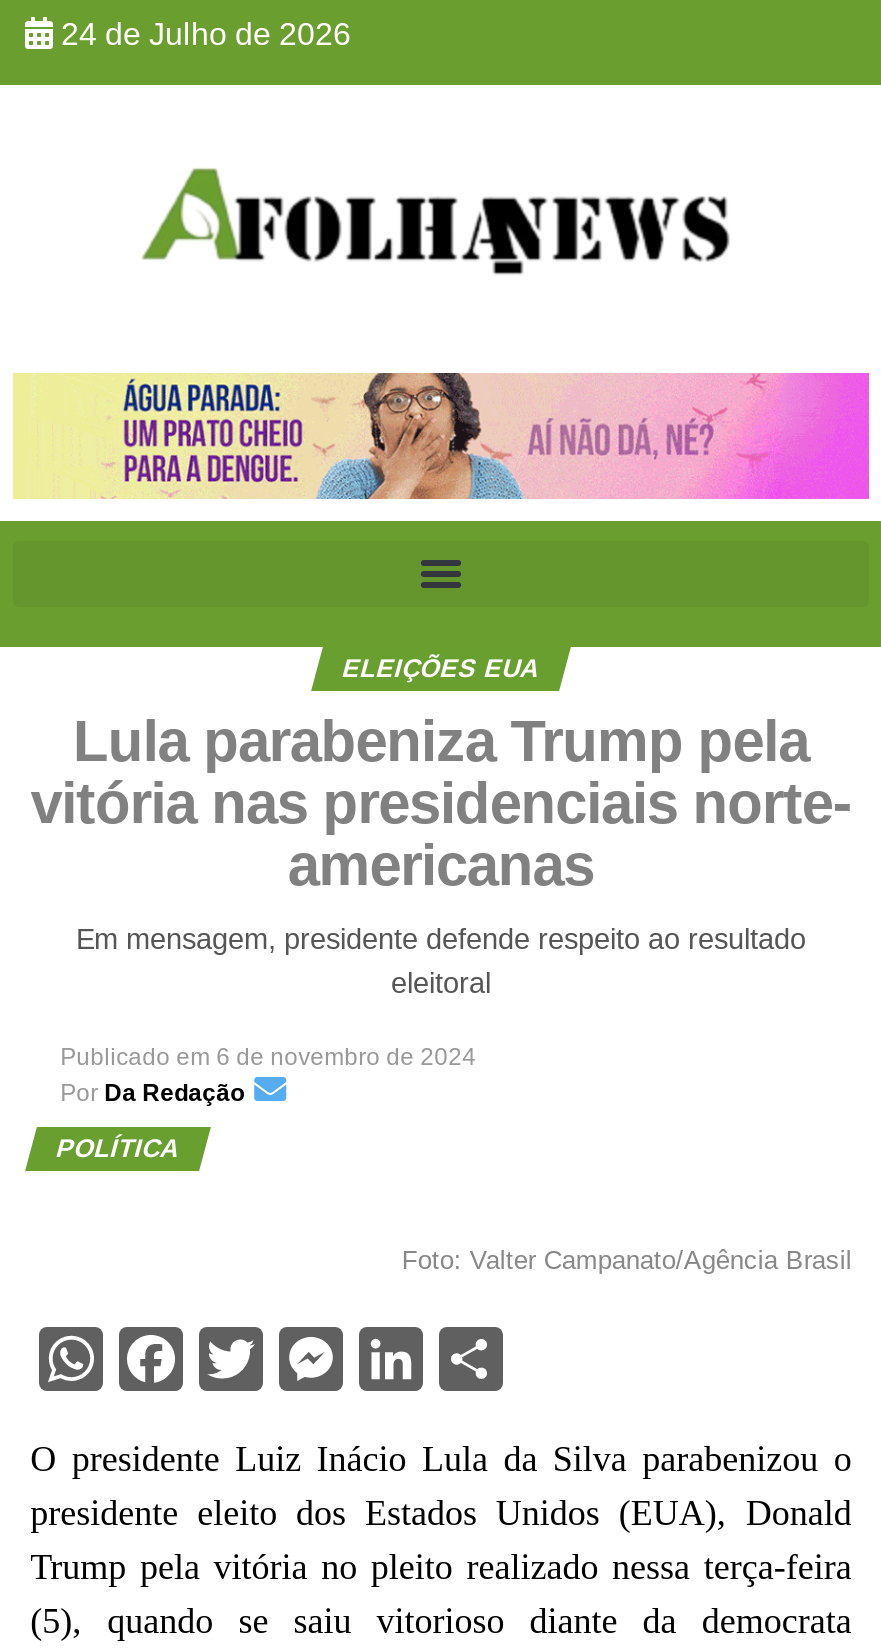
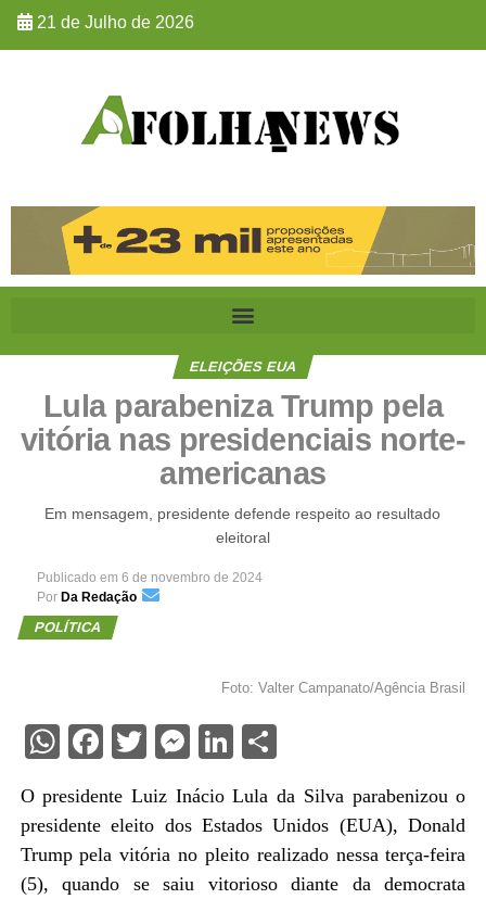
[53,17,351,51] 24 de Julho de 2026 -> [33,13,194,31] 21 de Julho de 2026
[15,371,871,501] [image] -> [11,205,476,276] [image]

